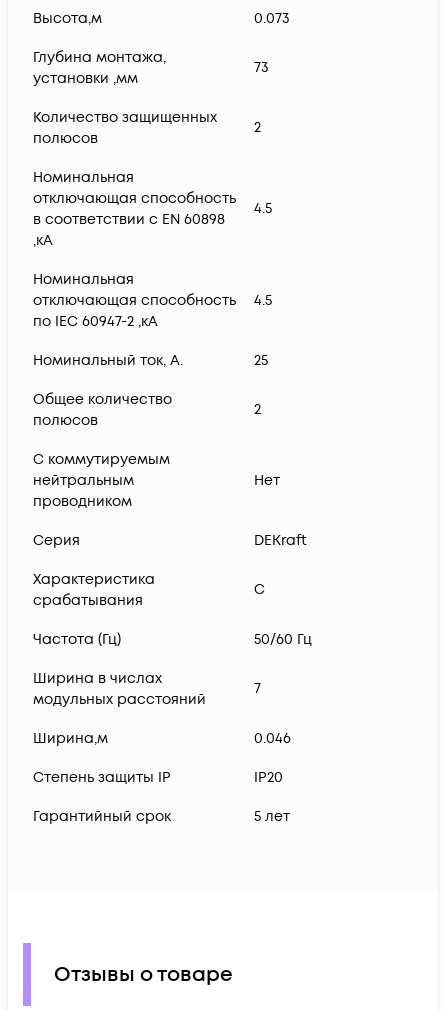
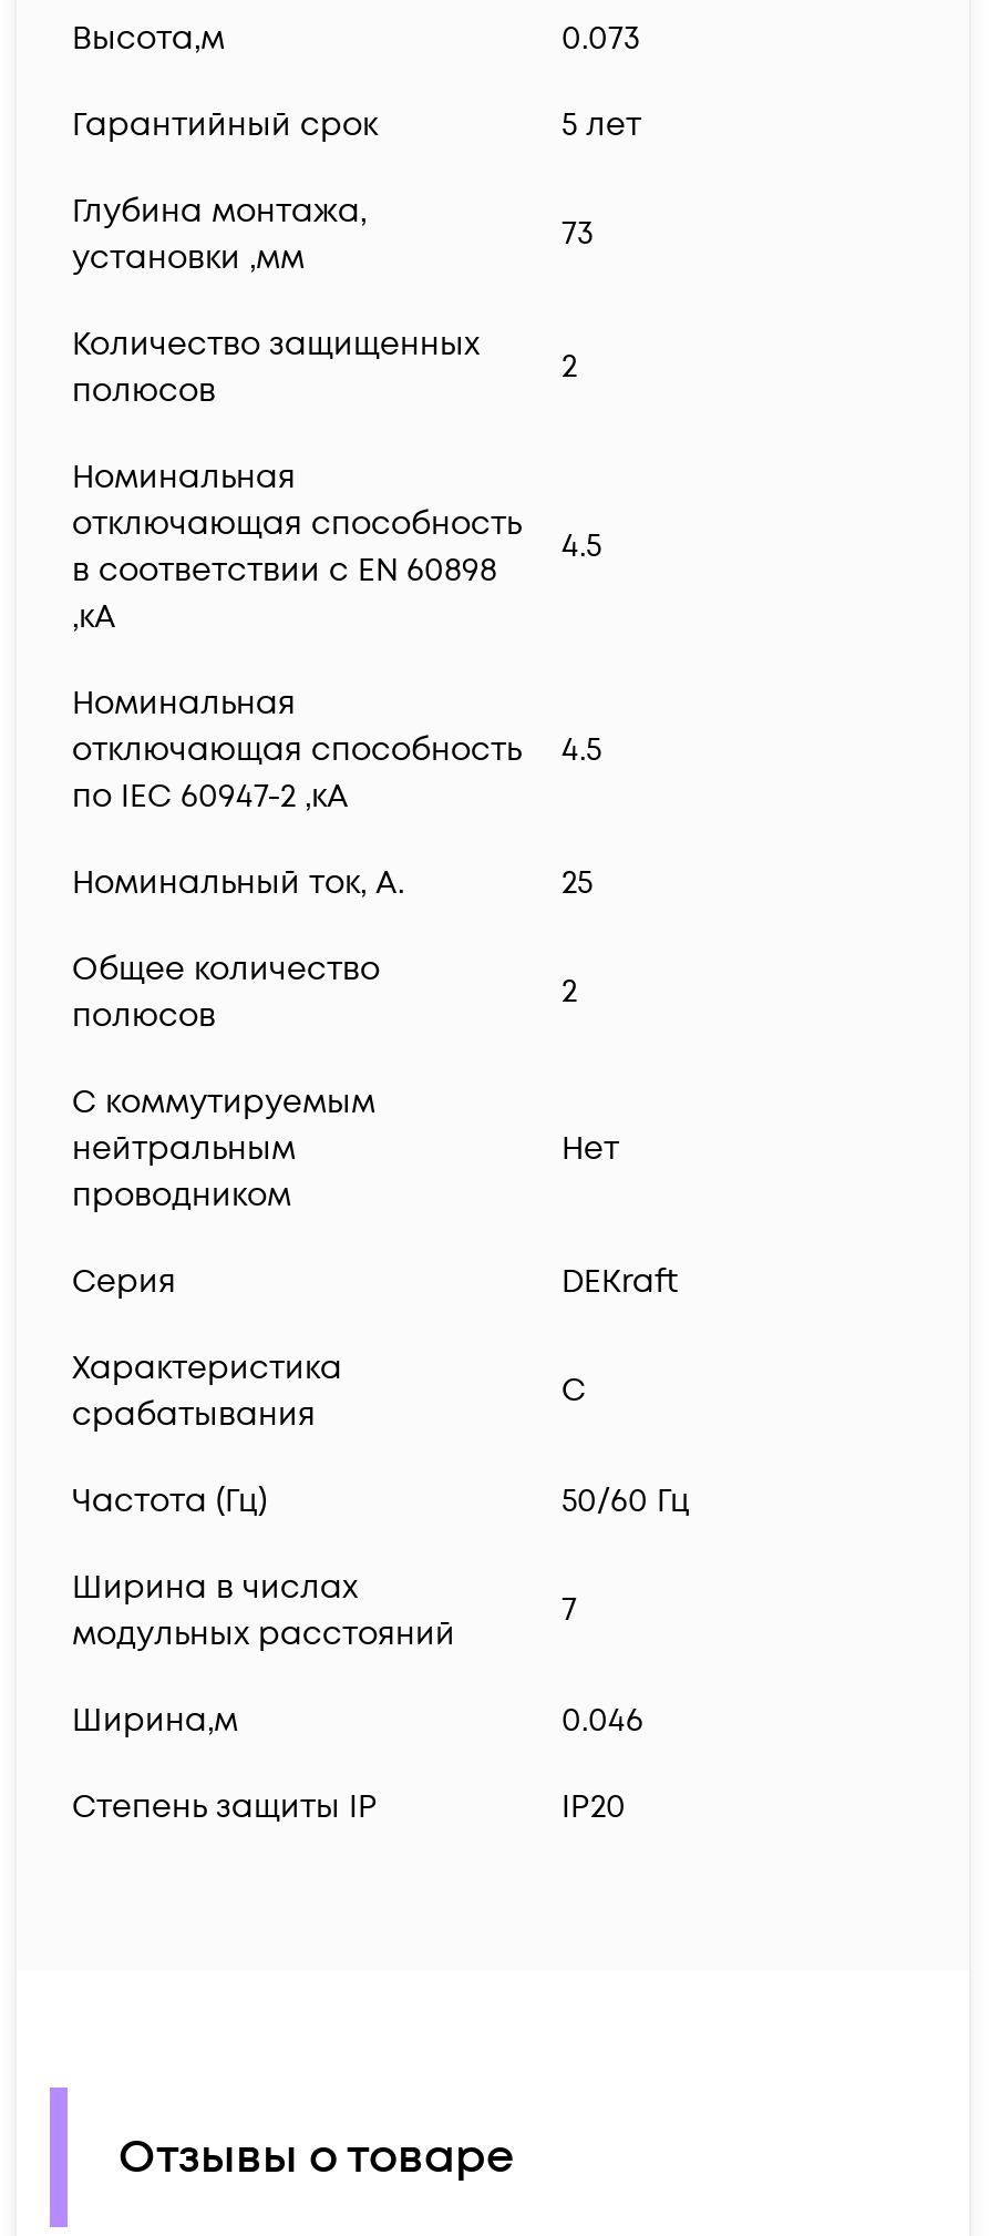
moved [33,48,312,787] -> [72,191,690,1828]: Глубина монтажа, | установки ,мм | 73 | ... | Степень защиты IP | IP20
moved [33,807,290,826] -> [72,104,641,146]: Гарантийный срок | 5 лет

